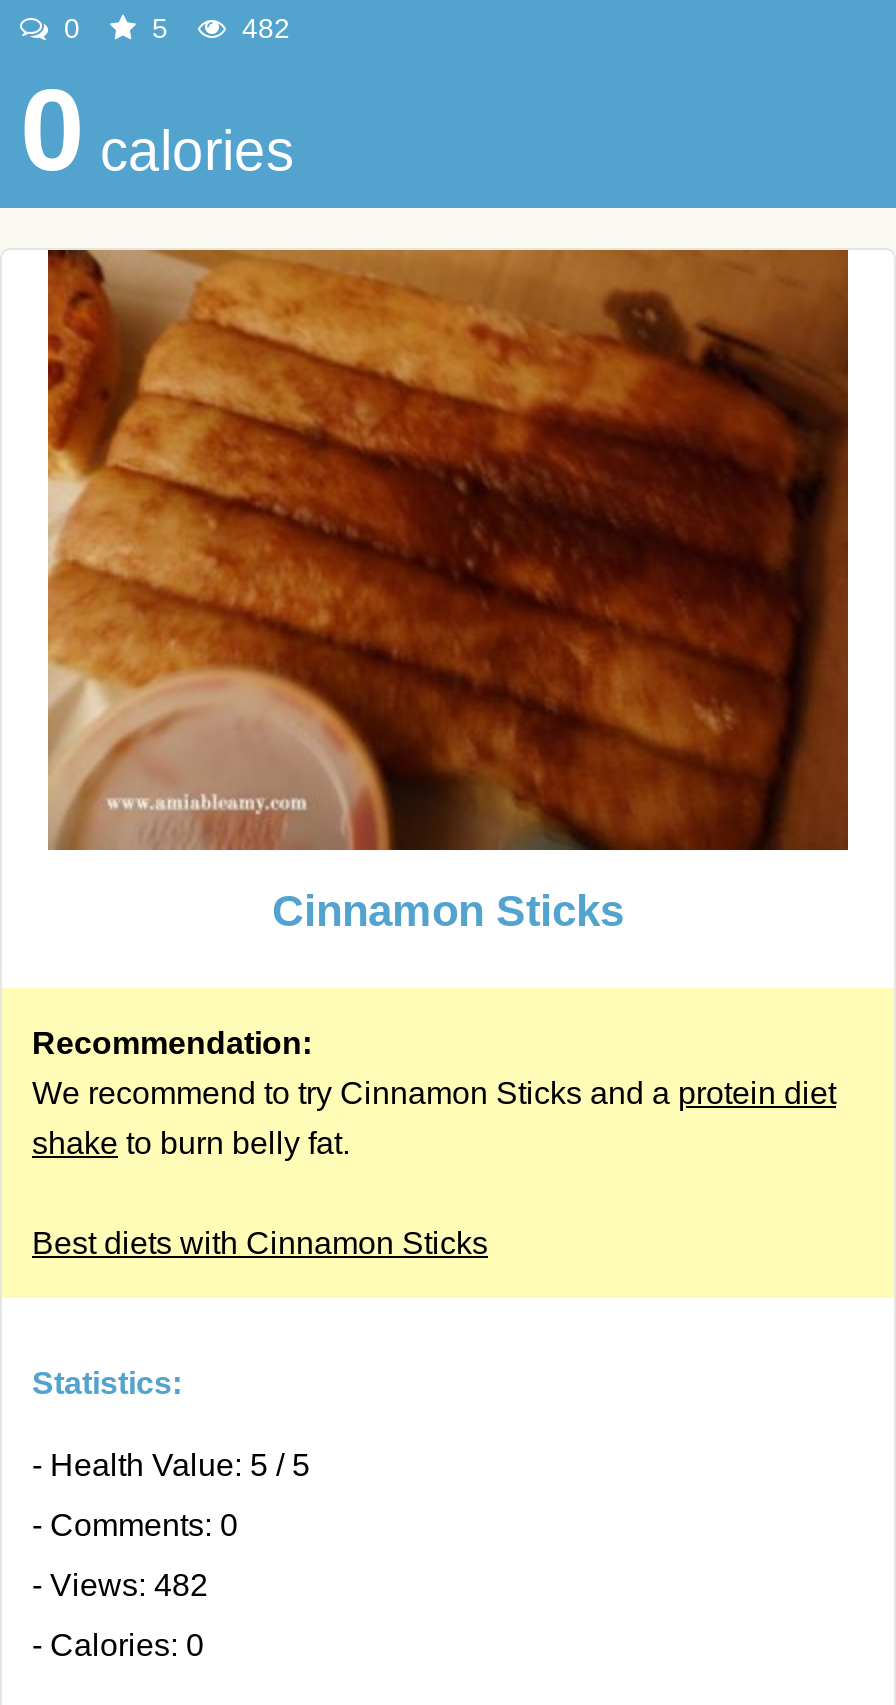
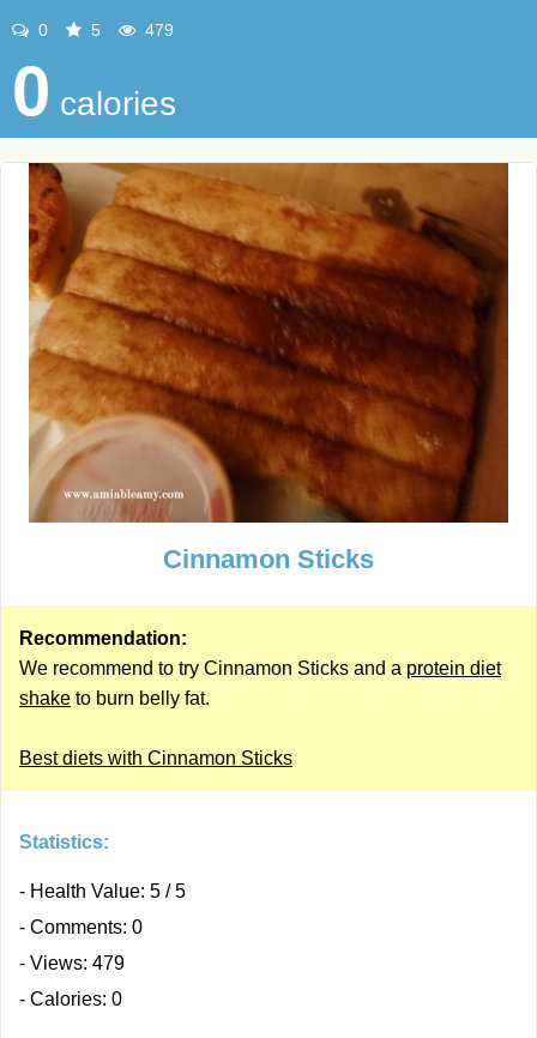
[234,12,290,44] 482 -> [140,20,174,40] 479
[32,1568,208,1602] - Views: 482 -> [19,953,125,973] - Views: 479

